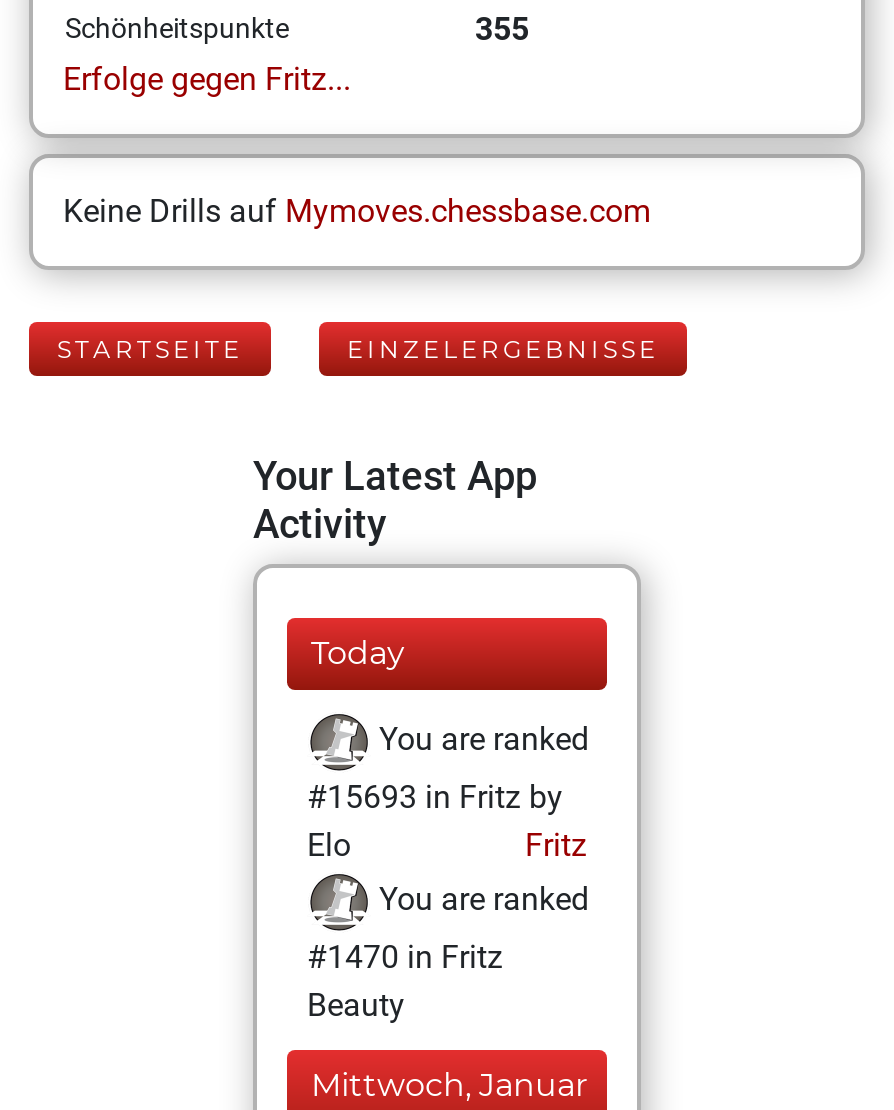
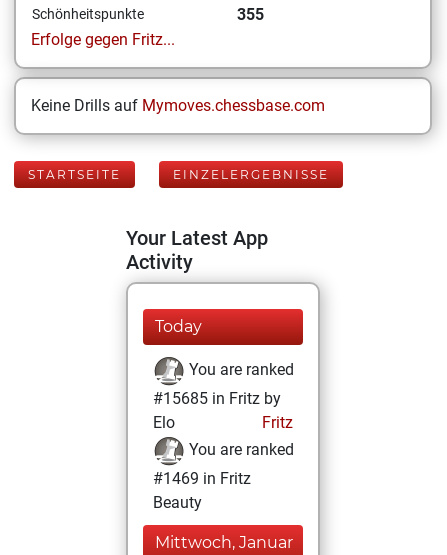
[307,778,563,816] #15693 in Fritz by -> [153,389,281,408] #15685 in Fritz by
[307,938,503,976] #1470 in Fritz -> [153,469,251,488] #1469 in Fritz

